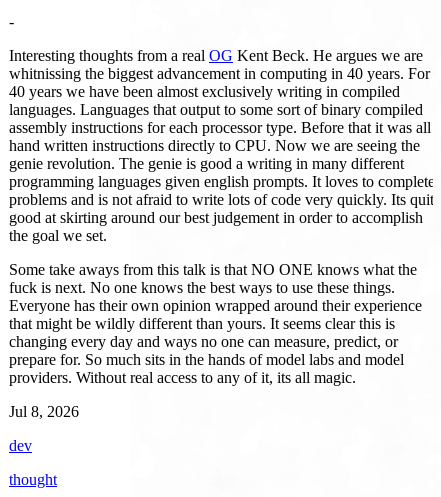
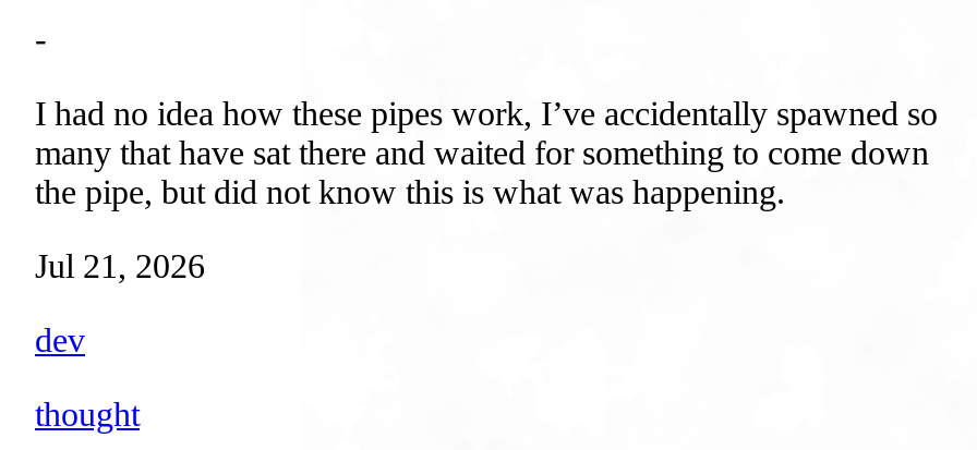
[9,46,441,419] Interesting thoughts from a real OG Kent Beck. He argues we are | whitnissing the biggest advancement in computing in 40 years. For | 40 years we have been almost exclusively writing in compiled | languages. Languages that output to some sort of binary compiled | assembly instructions for each processor type. Before that it was all | hand written instructions directly to CPU. Now we are seeing the | genie revolution. The genie is good a writing in many different | programming languages given english prompts. It loves to complete | problems and is not afraid to write lots of code very quickly. Its quite | good at skirting around our best judgement in order to accomplish | the goal we set. | Some take aways from this talk is that NO ONE knows what the | fuck is next. No one knows the best ways to use these things. | Everyone has their own opinion wrapped around their experience | that might be wildly different than yours. It seems clear this is | changing every day and ways no one can measure, predict, or | prepare for. So much sits in the hands of model labs and model | providers. Without real access to any of it, its all magic. | Jul 8, 2026 -> [35,94,938,283] I had no idea how these pipes work, I’ve accidentally spawned so | many that have sat there and waited for something to come down | the pipe, but did not know this is what was happening. | Jul 21, 2026

